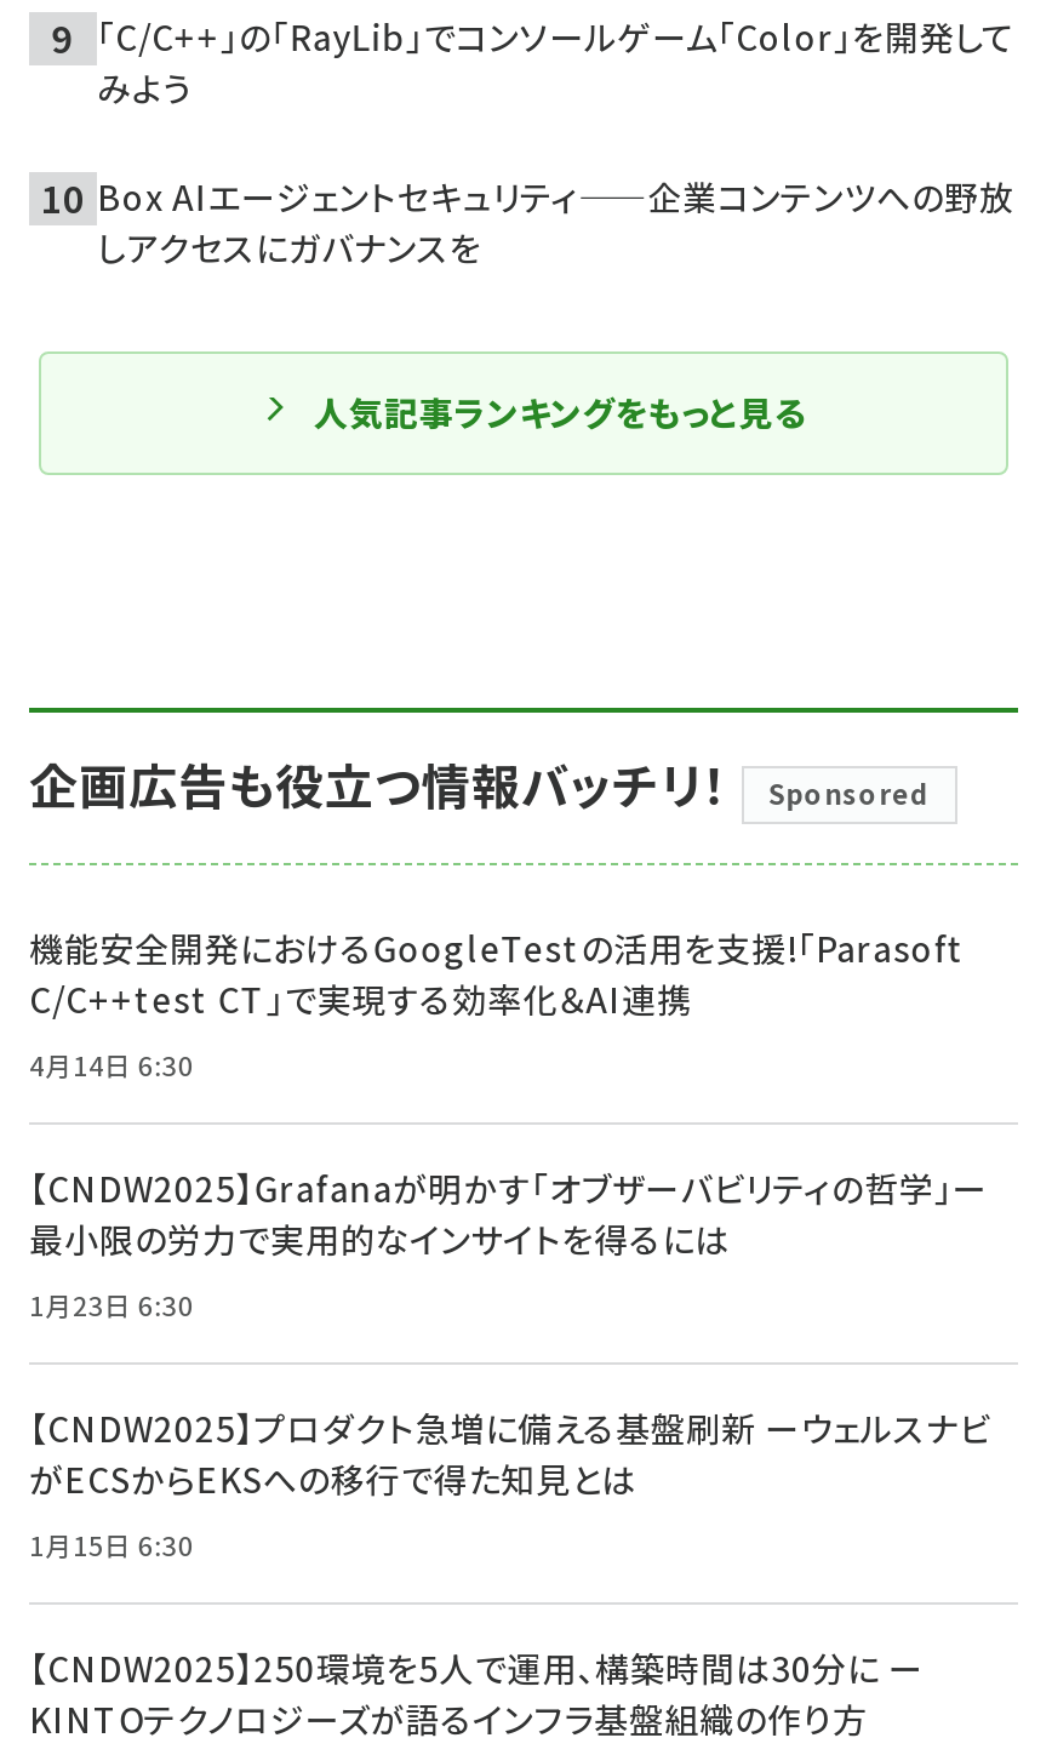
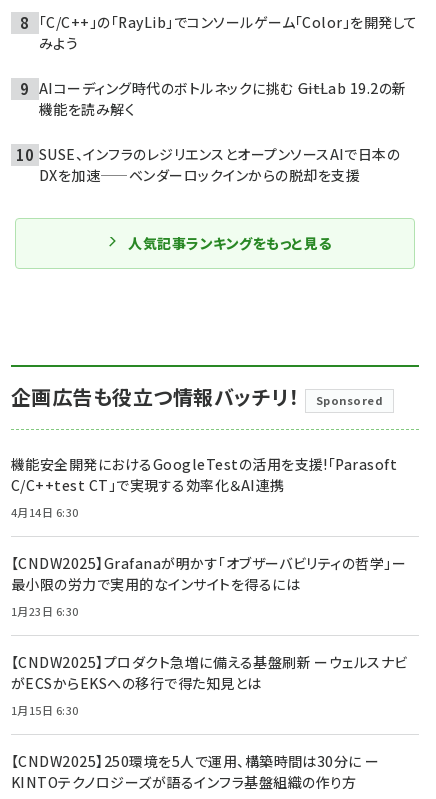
[97,172,1014,271] Box AIエージェントセキュリティ——企業コンテンツへの野放 | しアクセスにガバナンスを -> [39,78,407,185] AIコーディング時代のボトルネックに挑む ――GitLab 19.2の新 | 機能を読み解く | SUSE、インフラのレジリエンスとオープンソースAIで日本の | DXを加速——ベンダーロックインからの脱却を支援

